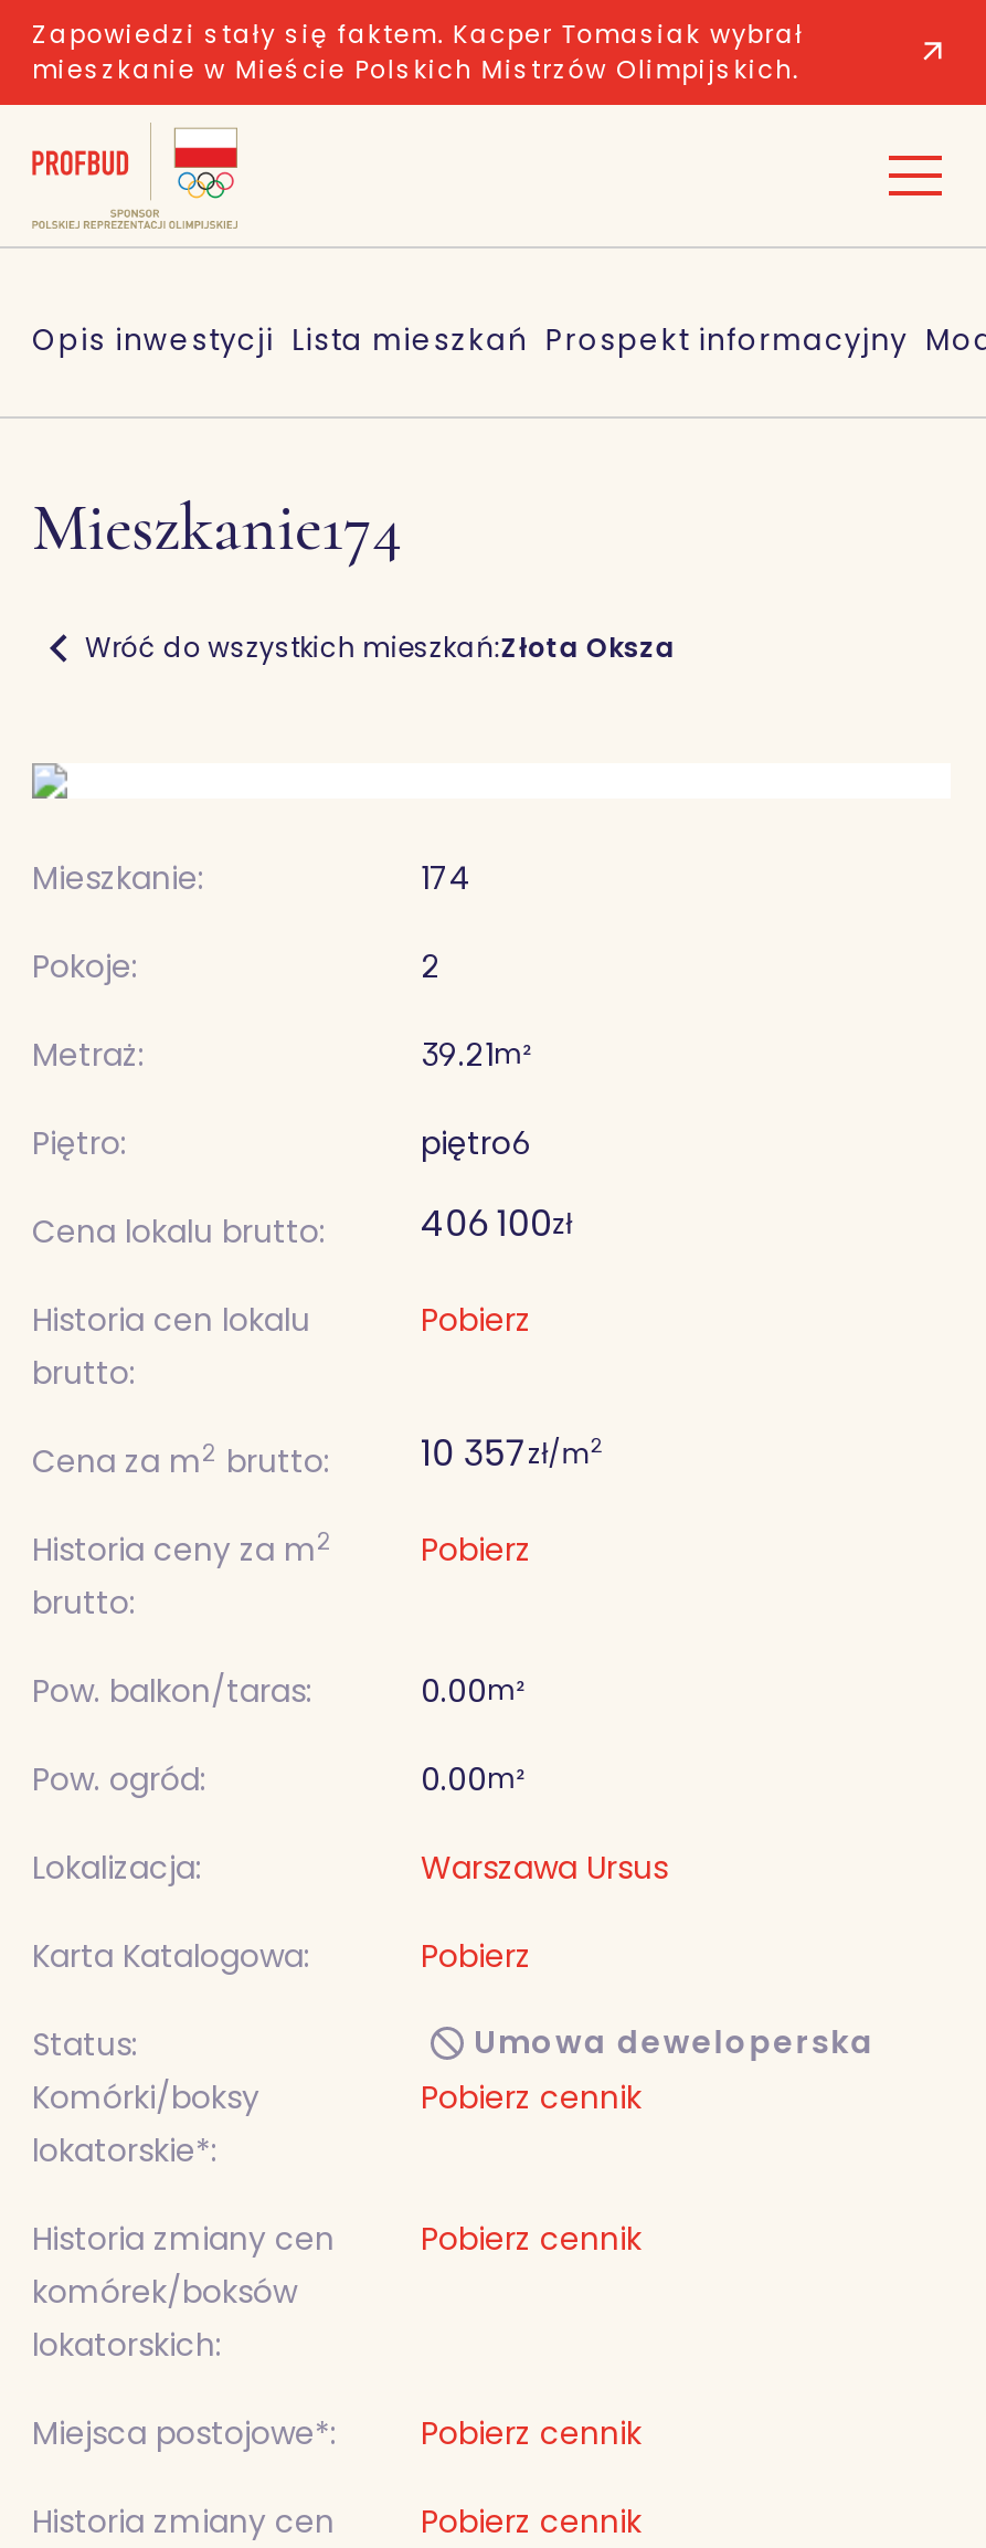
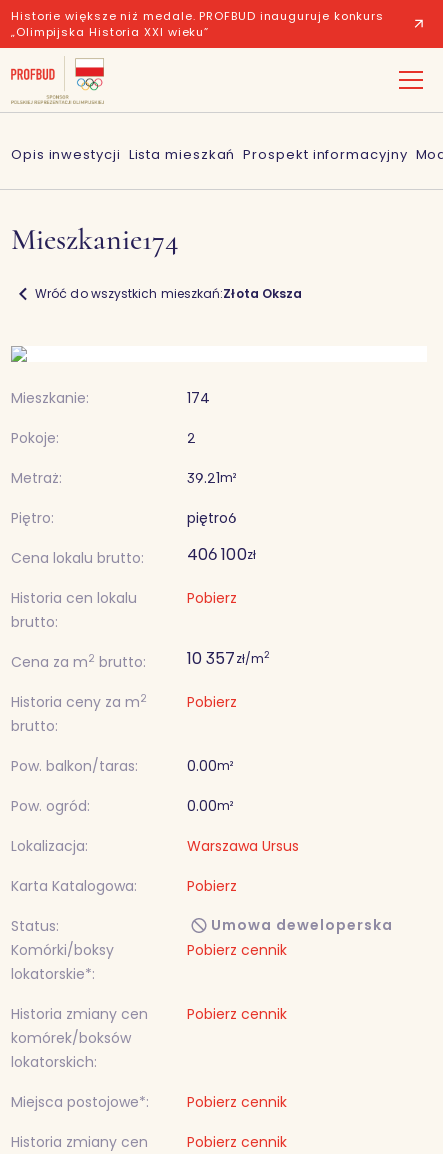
[32,17,804,87] Zapowiedzi stały się faktem. Kacper Tomasiak wybrał | mieszkanie w Mieście Polskich Mistrzów Olimpijskich. -> [11,8,384,40] Historie większe niż medale. PROFBUD inauguruje konkurs | „Olimpijska Historia XXI wieku”

